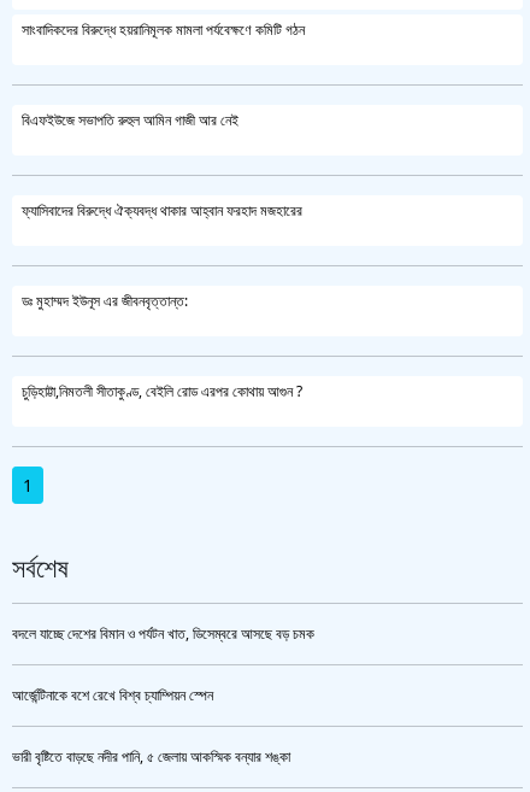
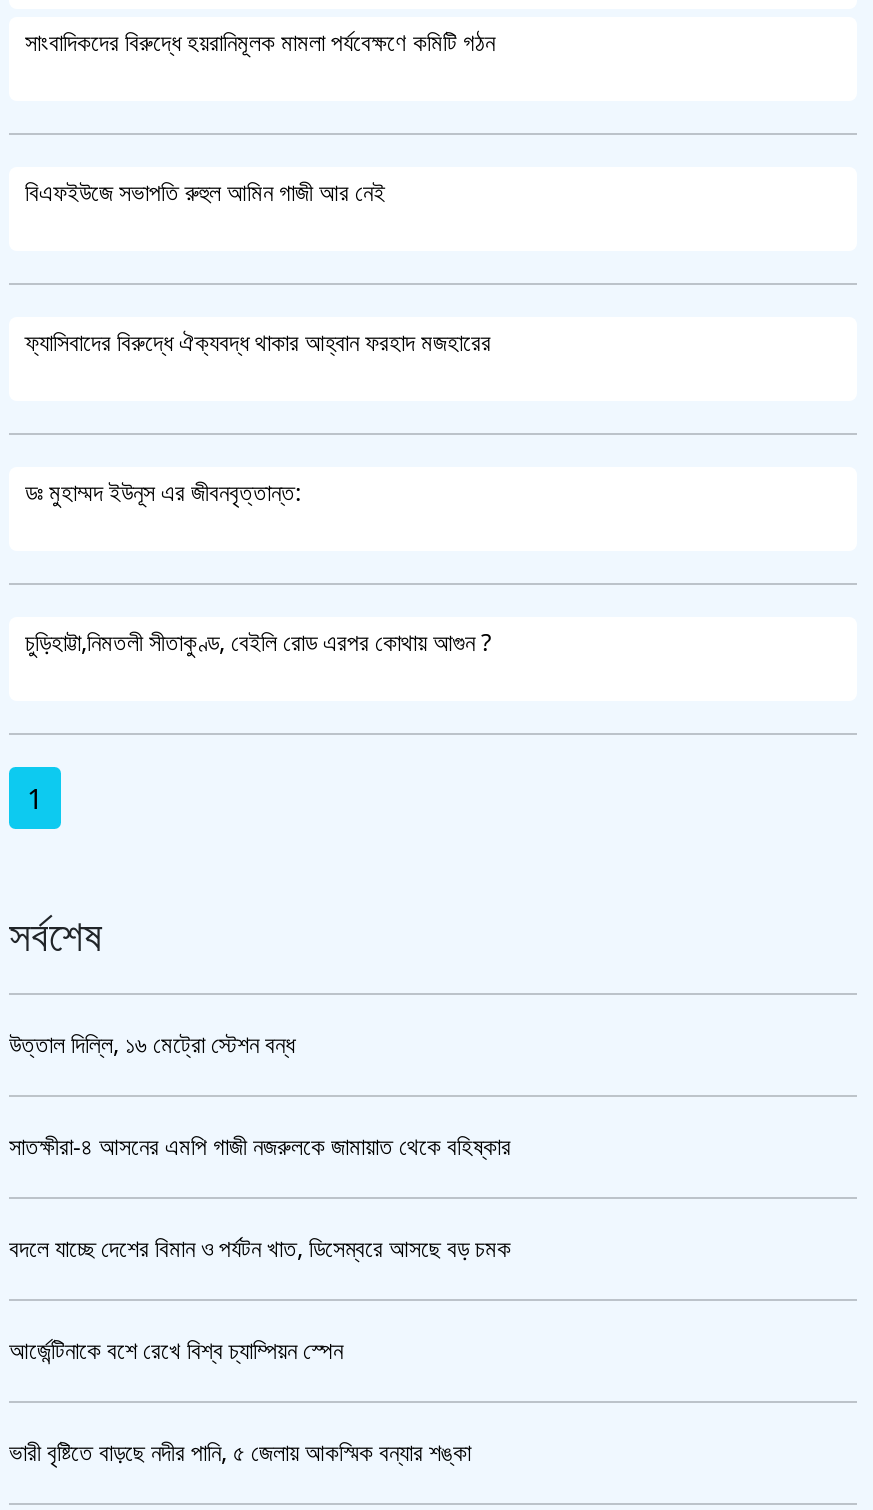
none -> [9,1027,511,1163] উত্তাল দিল্লি, ১৬ মেট্রো স্টেশন বন্ধ | সাতক্ষীরা-৪ আসনের এমপি গাজী নজরুলকে জামায়াত থেকে বহিষ্কার

